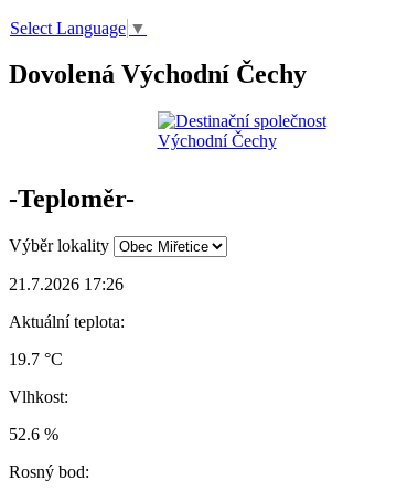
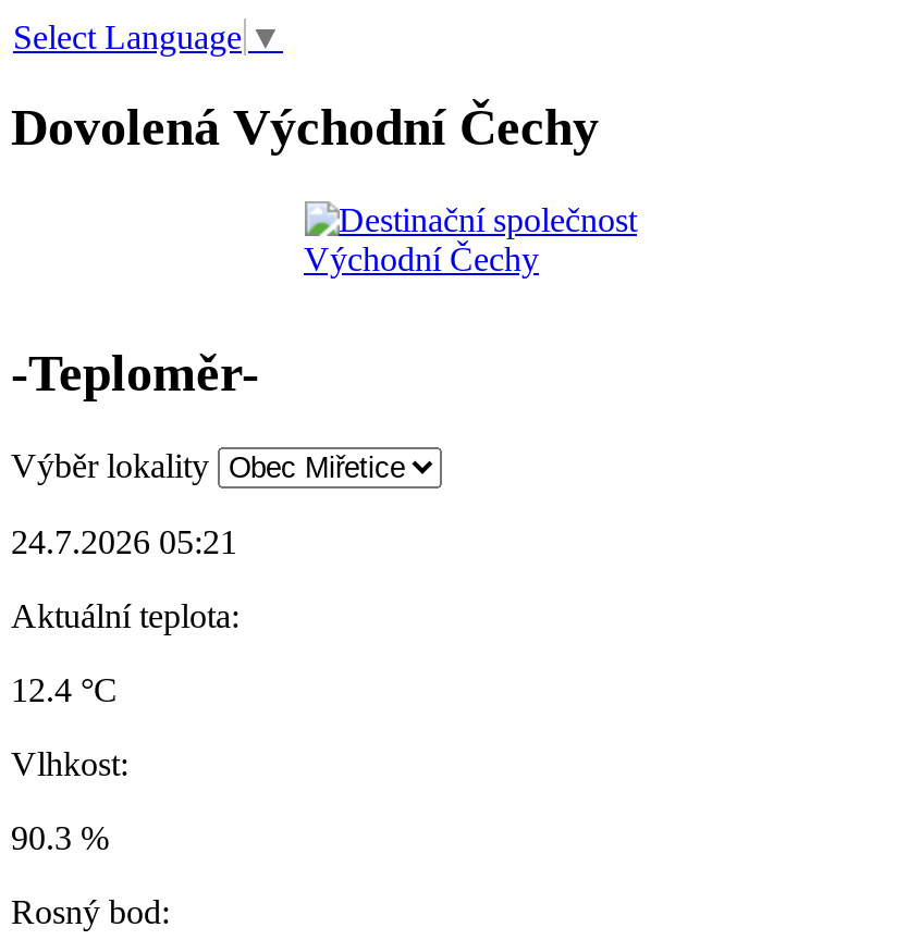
[9,275,124,294] 21.7.2026 17:26 -> [11,524,237,561] 24.7.2026 05:21
[9,350,63,369] 19.7 °C -> [11,671,118,708] 12.4 °C
[9,425,58,444] 52.6 % -> [11,819,109,856] 90.3 %

